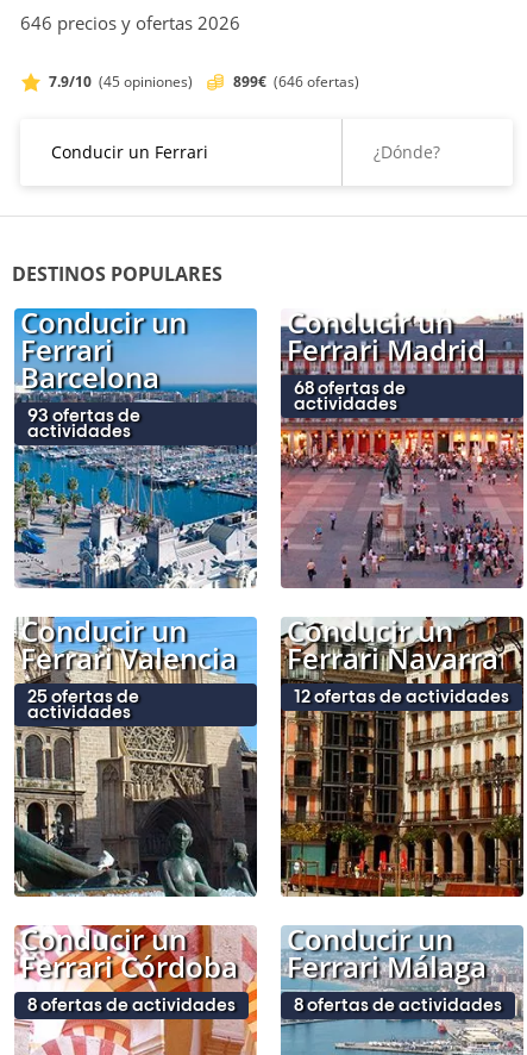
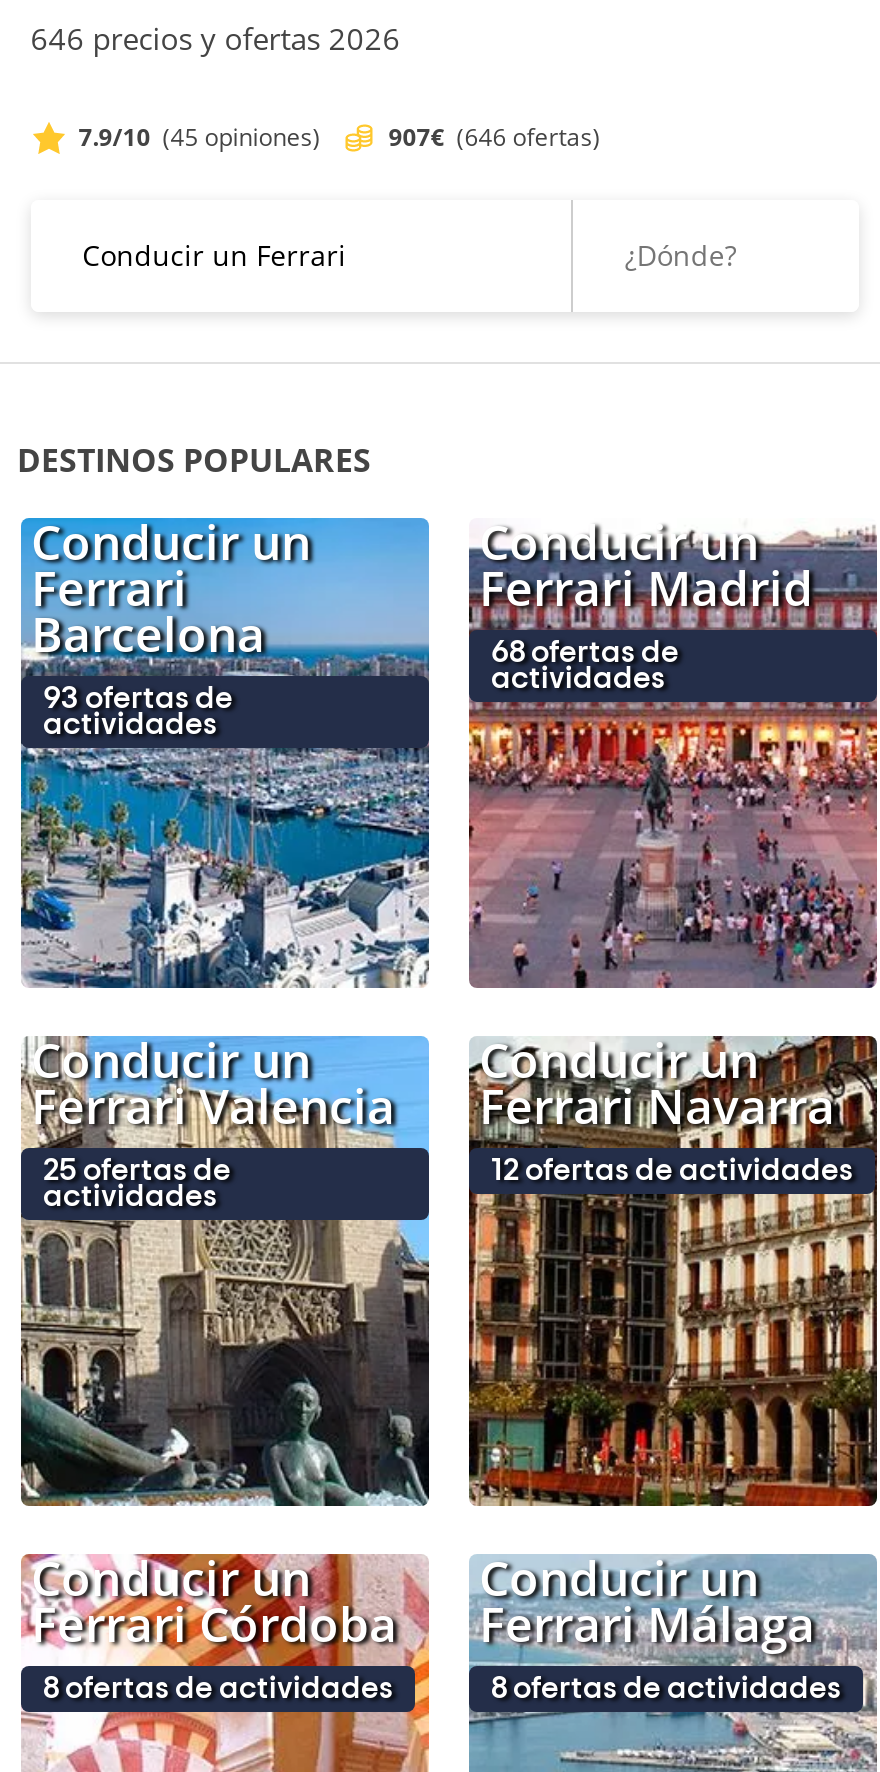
[233,72,359,92] 899€ (646 ofertas) -> [389,120,601,154] 907€ (646 ofertas)

